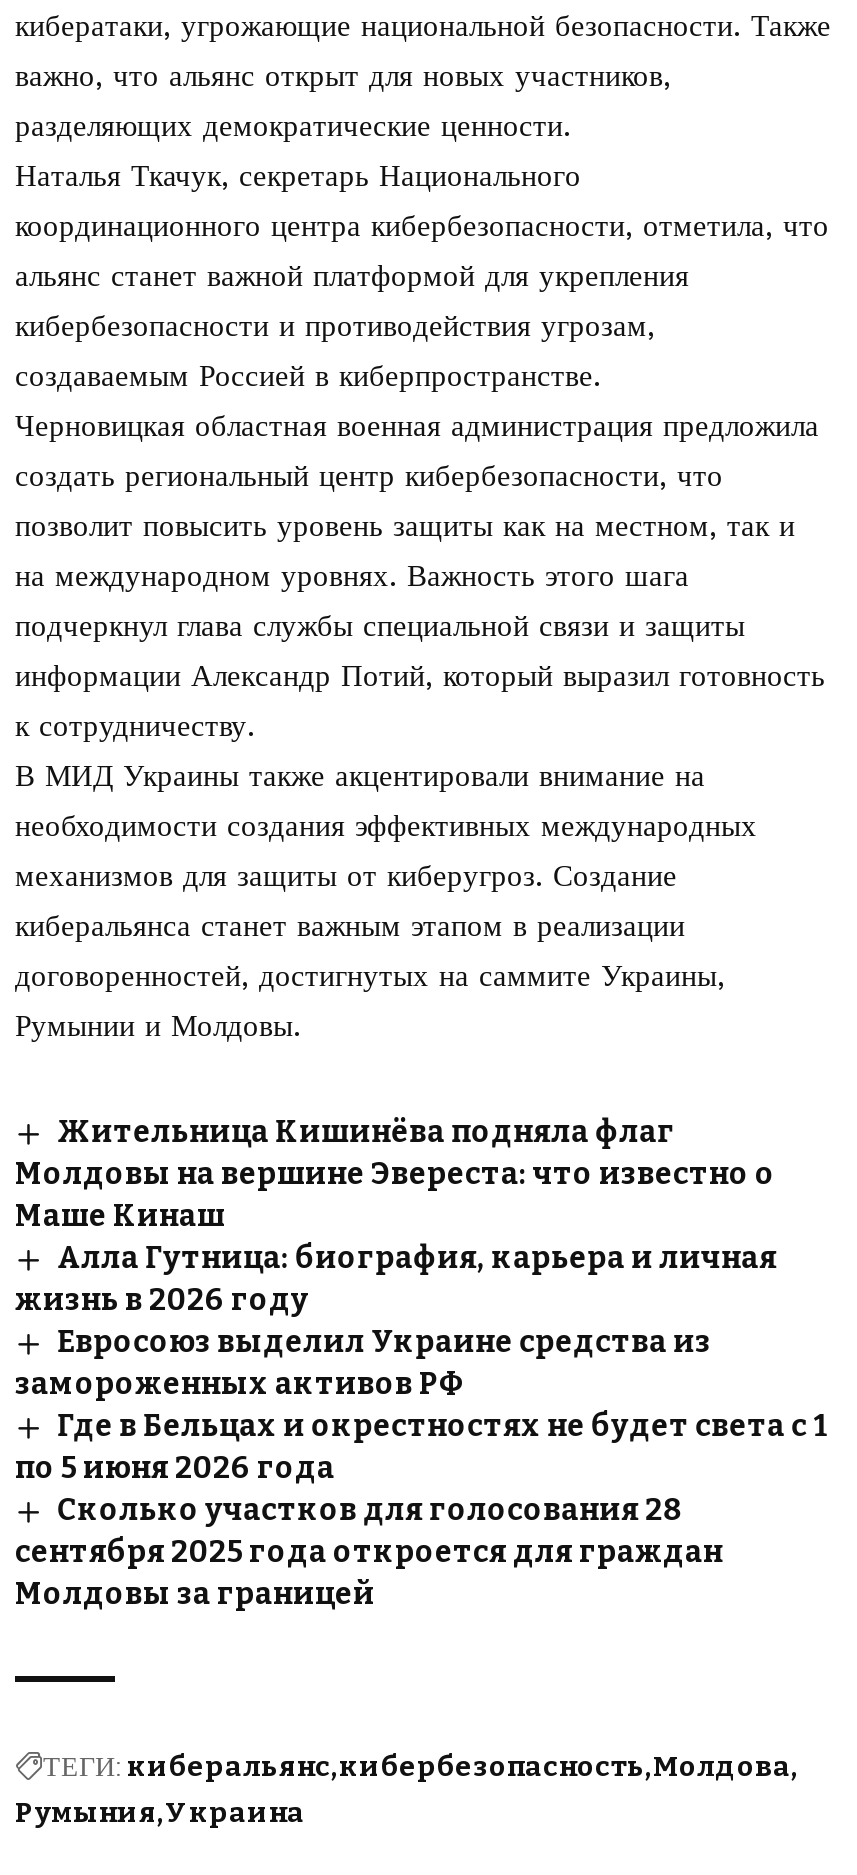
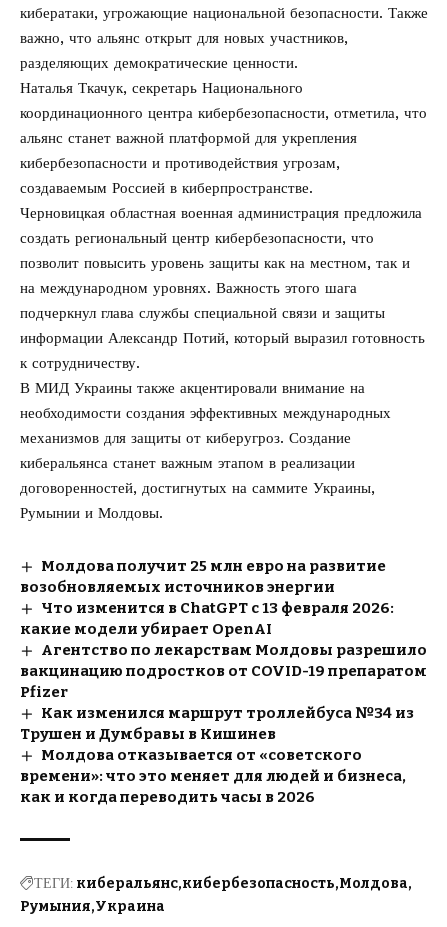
[15,1115,827,1613] Жительница Кишинёва подняла флаг | Молдовы на вершине Эвереста: что известно о | Маше Кинаш | Алла Гутница: биография, карьера и личная | жизнь в 2026 году | Евросоюз выделил Украине средства из | замороженных активов РФ | Где в Бельцах и окрестностях не будет света с 1 | по 5 июня 2026 года | Сколько участков для голосования 28 | сентября 2025 года откроется для граждан | Молдовы за границей -> [20,557,427,806] Молдова получит 25 млн евро на развитие | возобновляемых источников энергии | Что изменится в ChatGPT с 13 февраля 2026: | какие модели убирает OpenAI | Агентство по лекарствам Молдовы разрешило | вакцинацию подростков от COVID-19 препаратом | Pfizer | Как изменился маршрут троллейбуса №34 из | Трушен и Думбравы в Кишинев | Молдова отказывается от «советского | времени»: что это меняет для людей и бизнеса, | как и когда переводить часы в 2026

